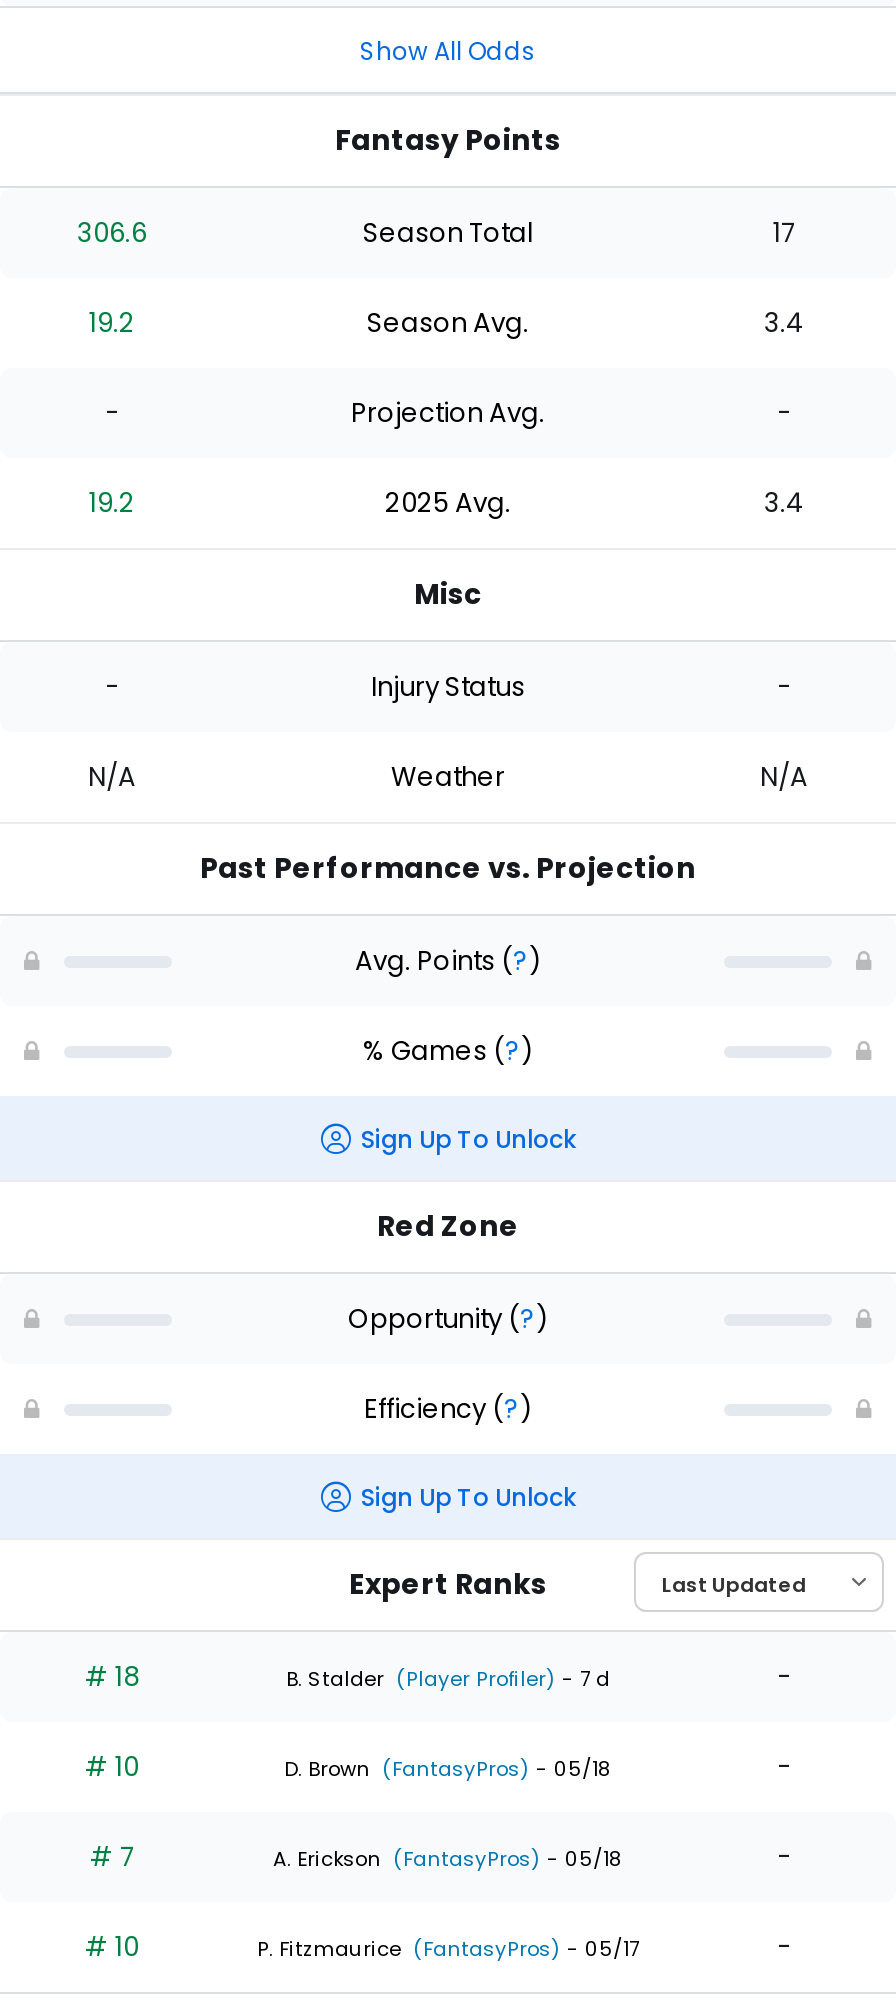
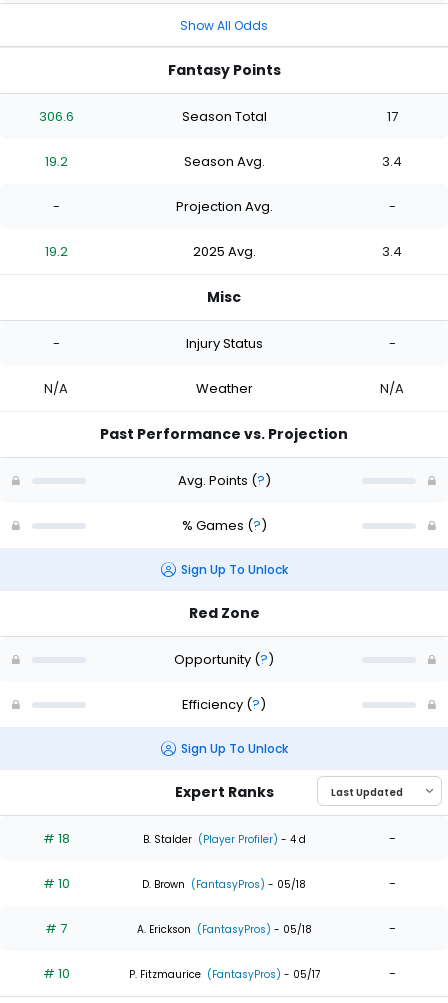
[286,1664,610,1694] B. Stalder (Player Profiler) - 7 d -> [142,832,305,847] B. Stalder (Player Profiler) - 4 d

